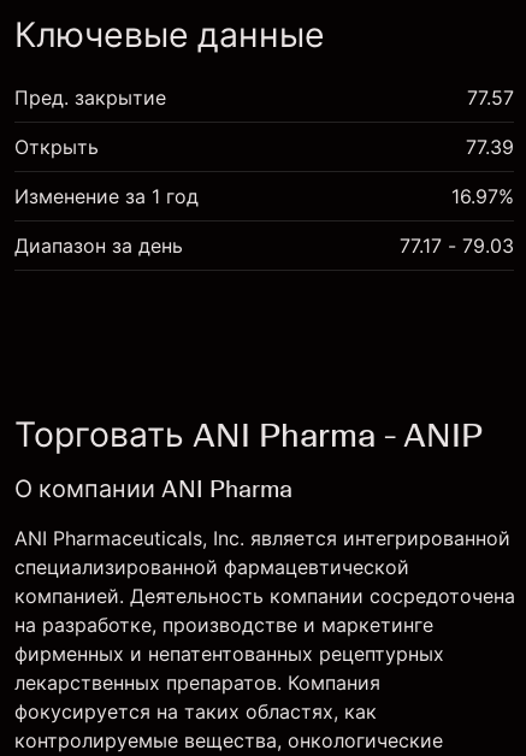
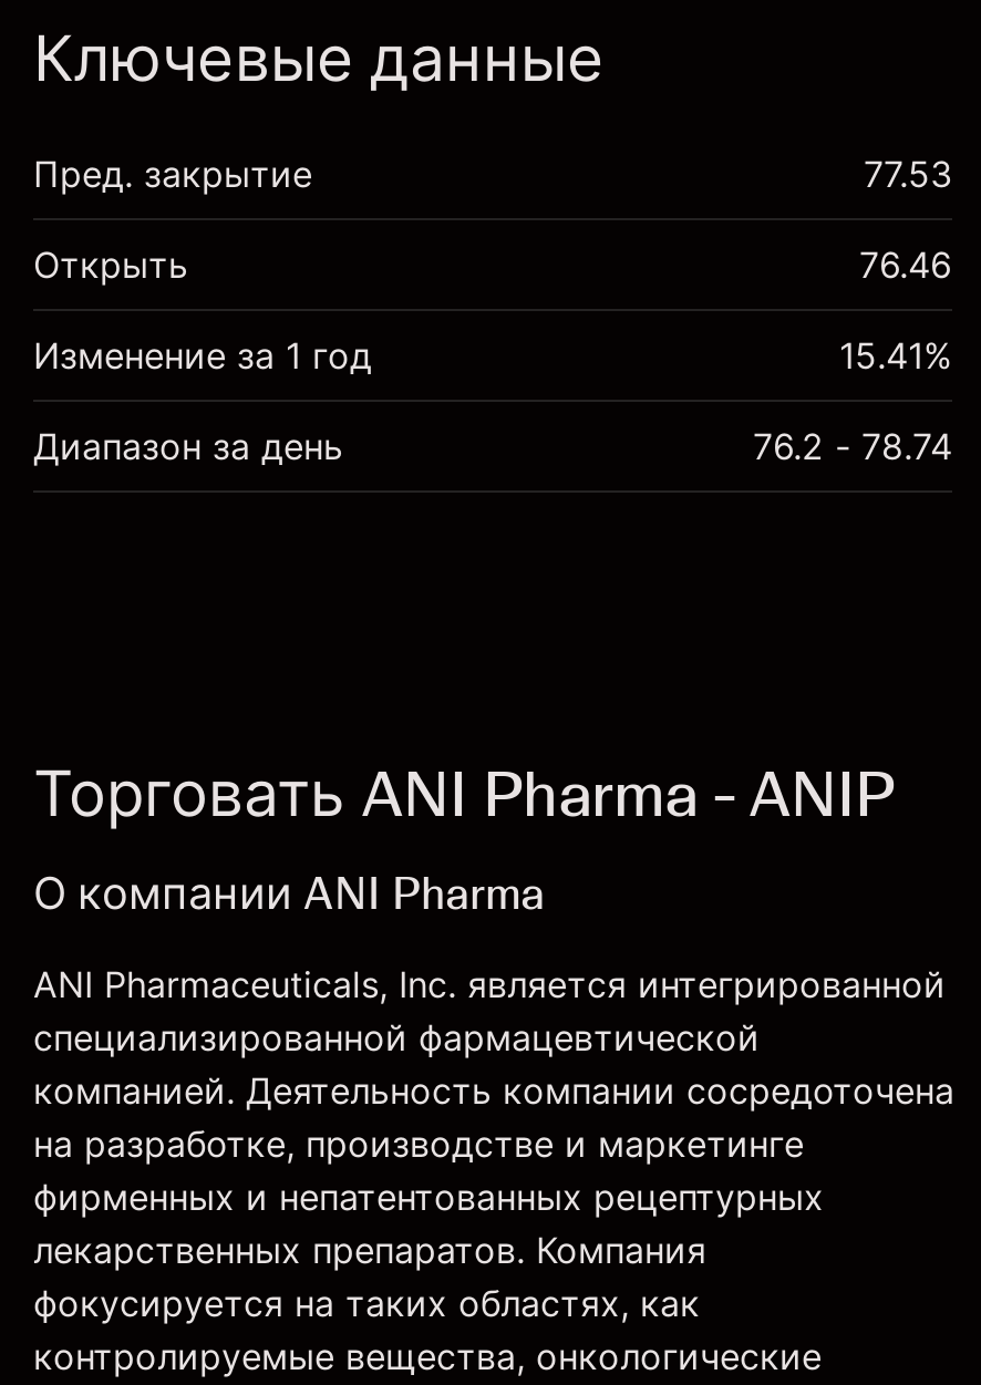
[467,85,514,110] 77.57 -> [864,152,952,196] 77.53
[466,135,514,159] 77.39 -> [859,242,952,287] 76.46
[451,184,514,208] 16.97% -> [839,333,952,378] 15.41%
[400,234,514,258] 77.17 - 79.03 -> [753,424,952,468] 76.2 - 78.74

